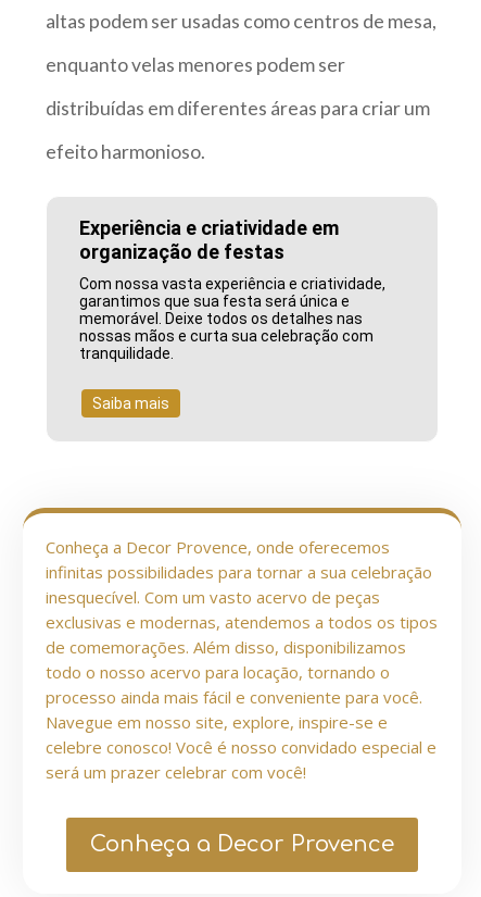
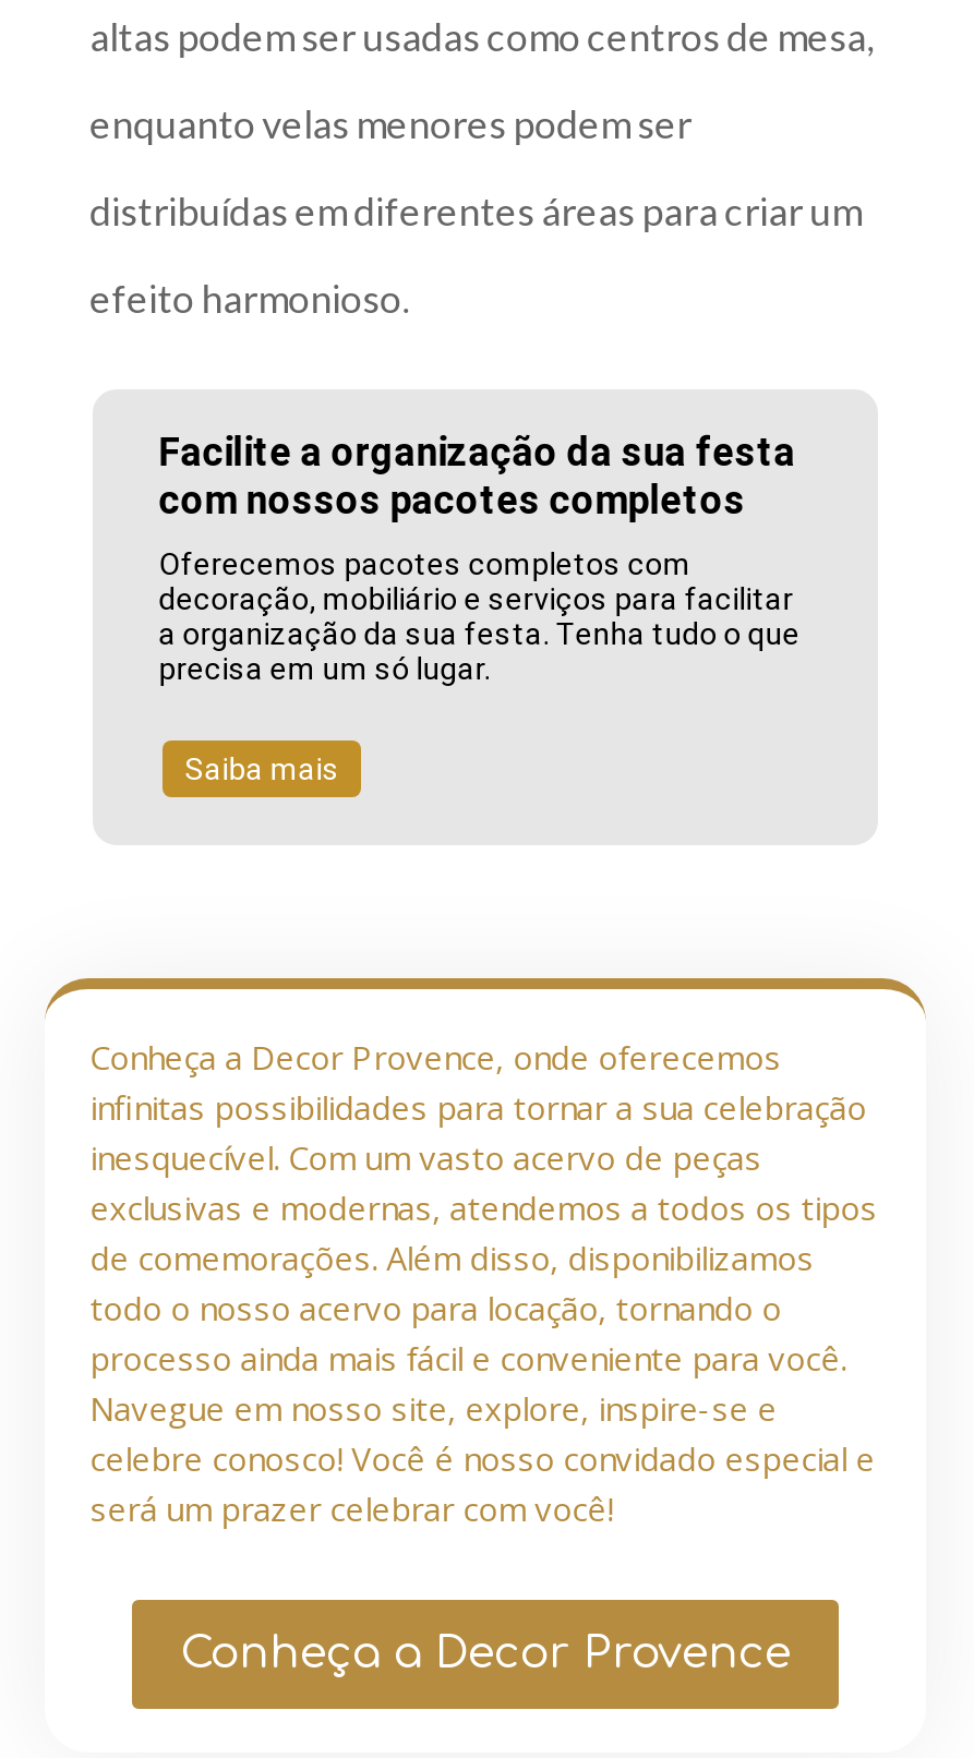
[79,216,339,263] Experiência e criatividade em | organização de festas -> [159,428,796,521] Facilite a organização da sua festa | com nossos pacotes completos
[79,275,386,362] Com nossa vasta experiência e criatividade, | garantimos que sua festa será única e | memorável. Deixe todos os detalhes nas | nossas mãos e curta sua celebração com | tranquilidade. -> [159,545,800,685] Oferecemos pacotes completos com | decoração, mobiliário e serviços para facilitar | a organização da sua festa. Tenha tudo o que | precisa em um só lugar.

